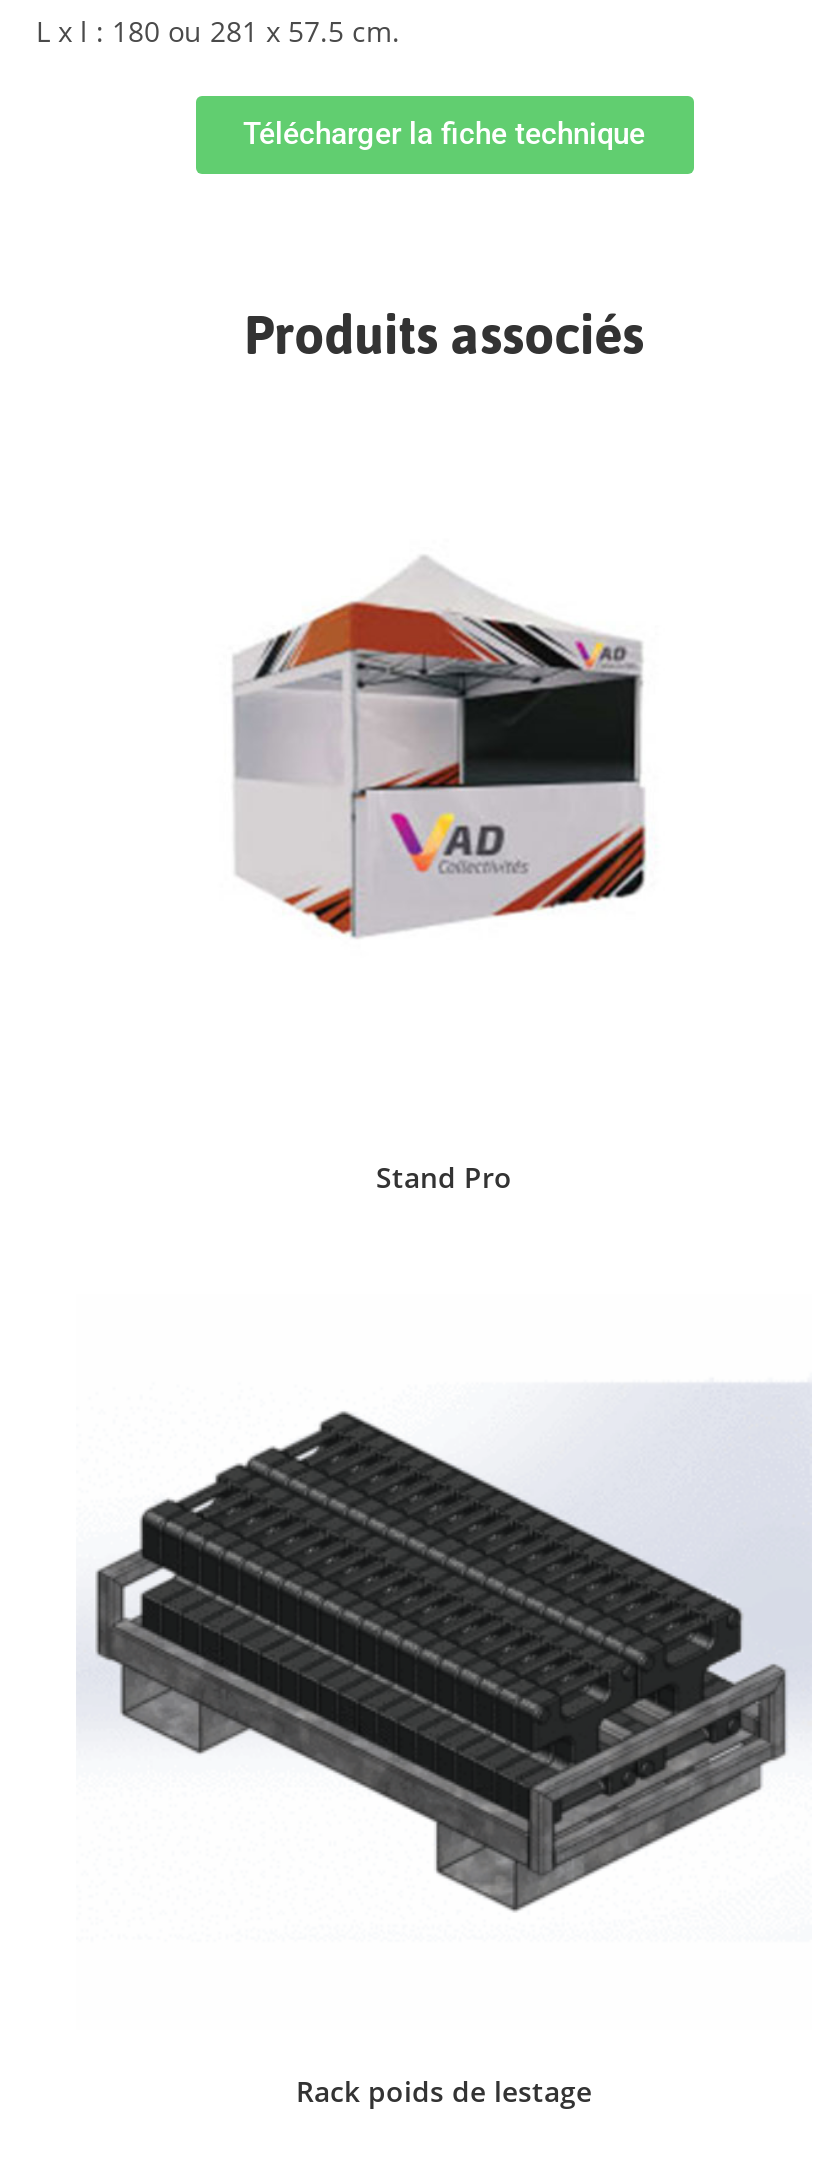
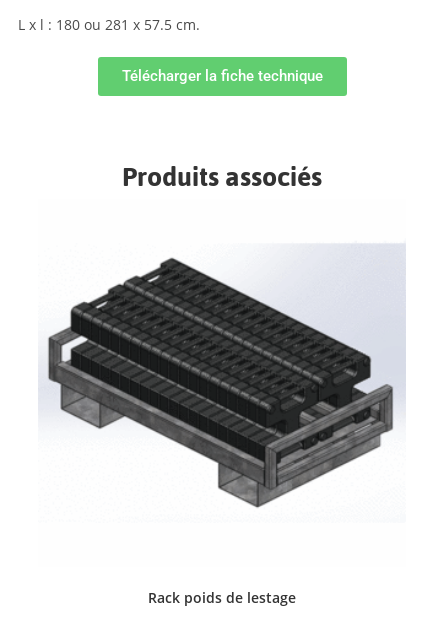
[232,556,648,938] [image] -> none
[376,1158,512,1196] Stand Pro -> none

